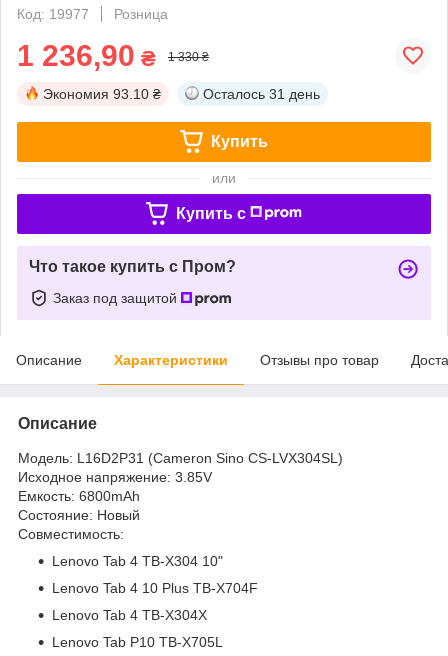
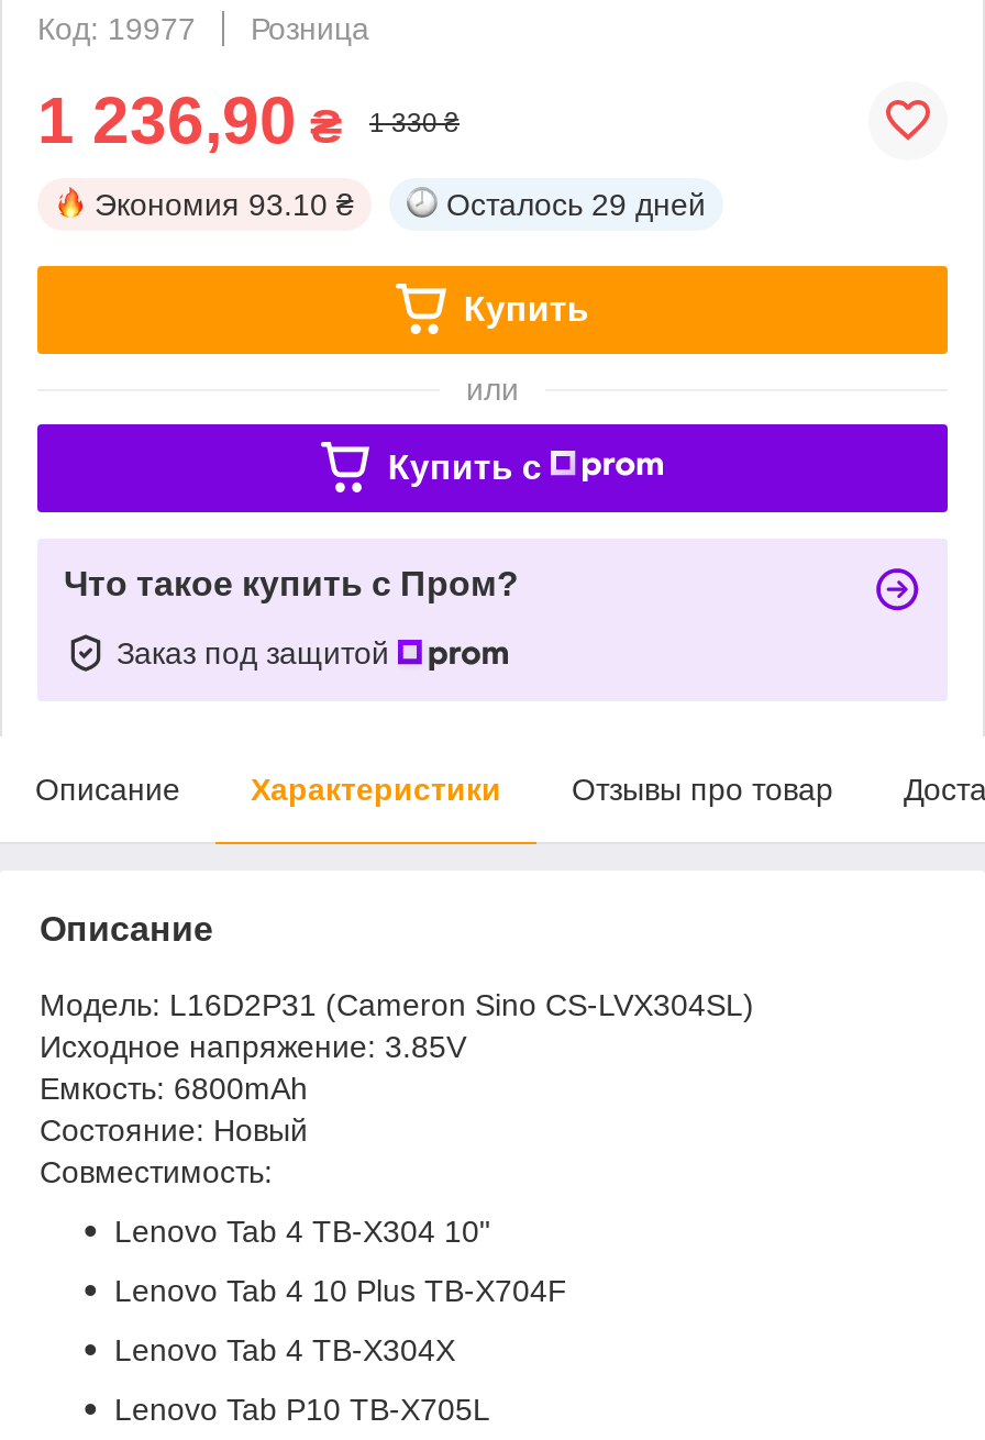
[203,86,320,102] Осталось 31 день -> [446,186,706,222] Осталось 29 дней

